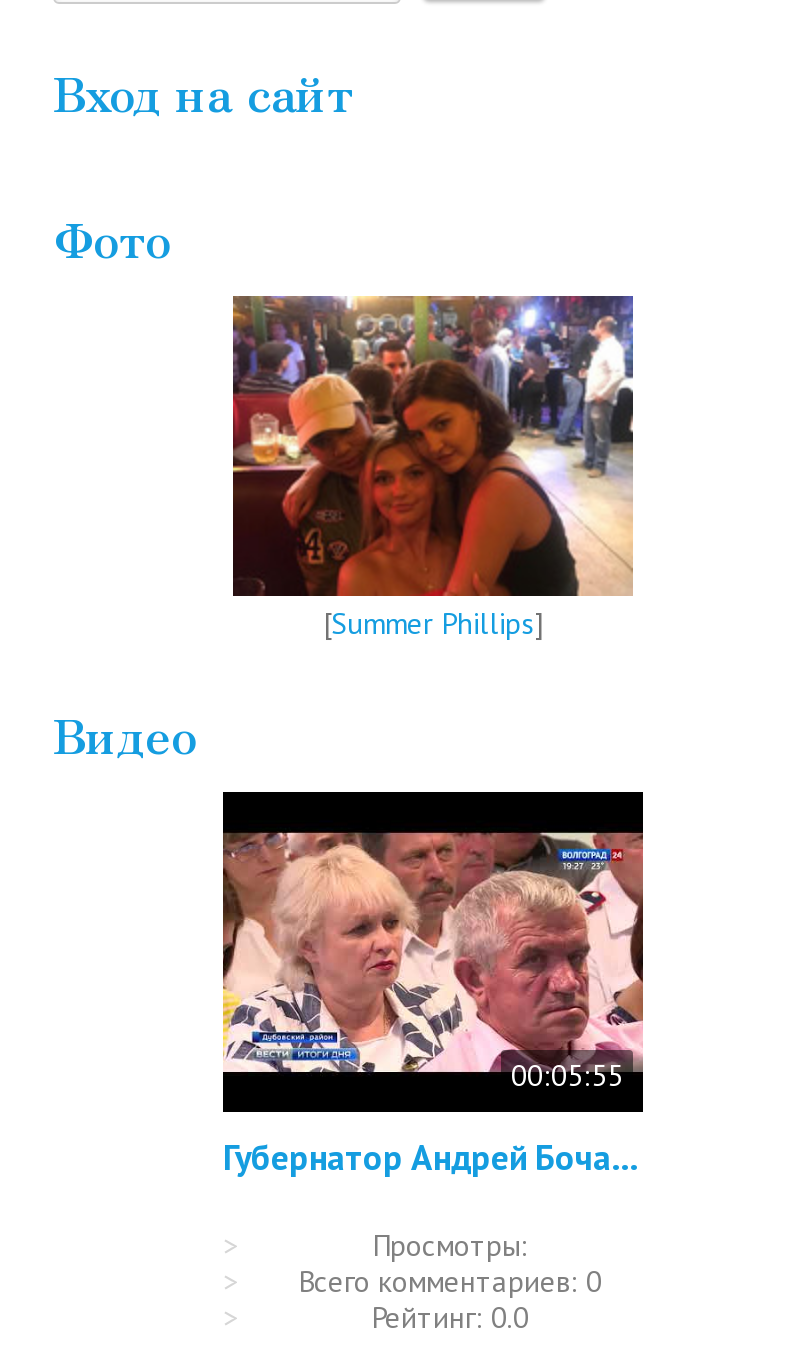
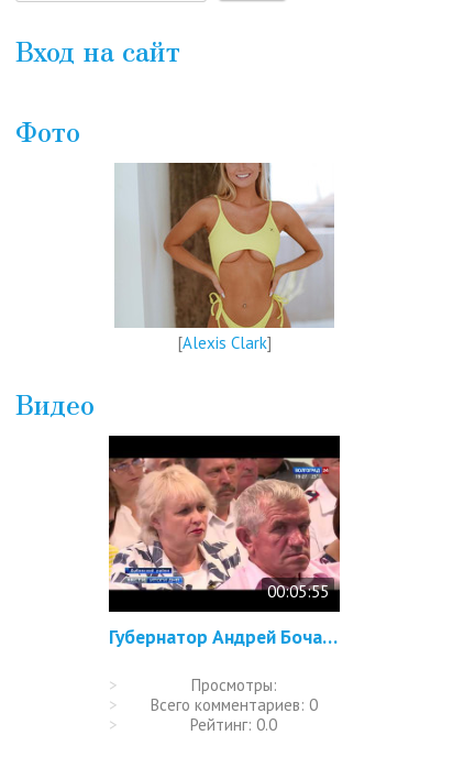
[231,294,635,641] [image] | [Summer Phillips] -> [114,162,334,353] [image] | [Аlexis Clark]

